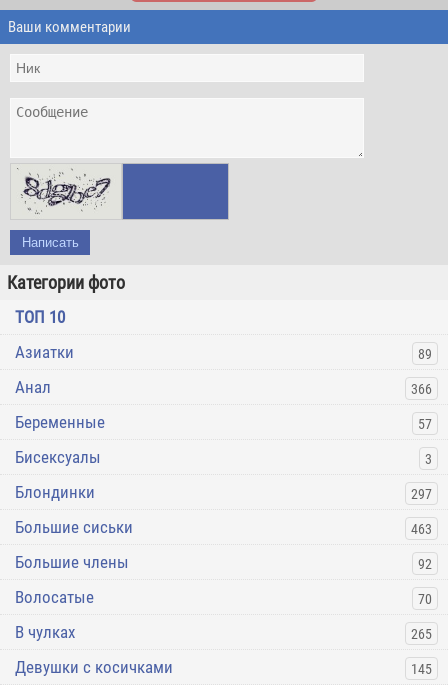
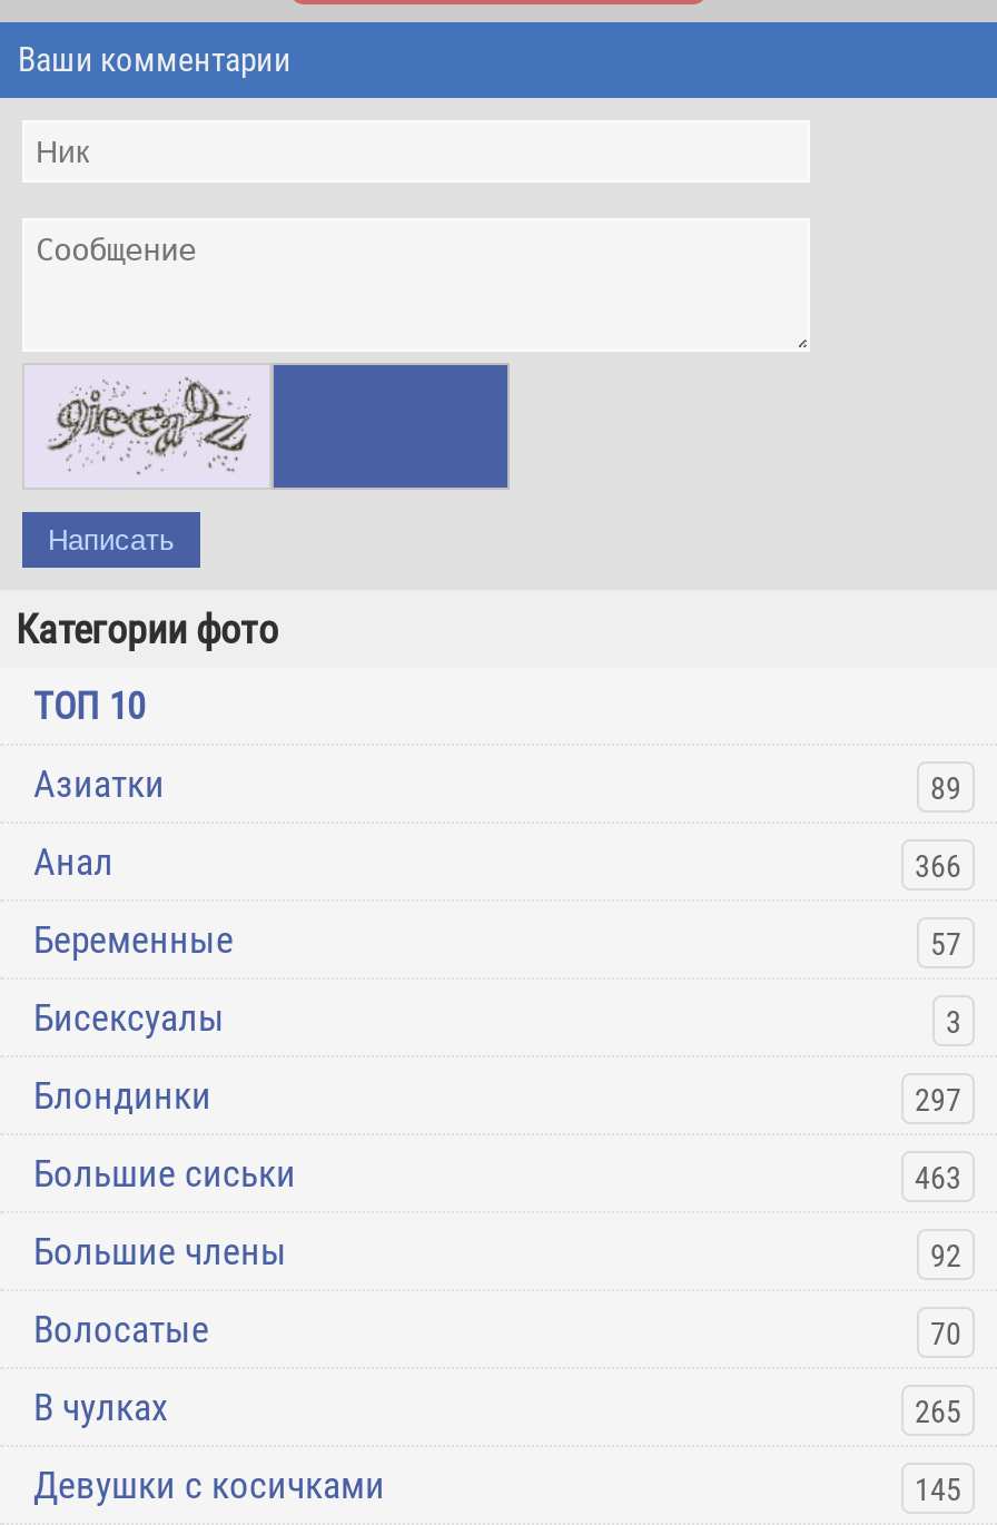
[15,166,118,216] [image] -> [36,370,265,483] [image]

